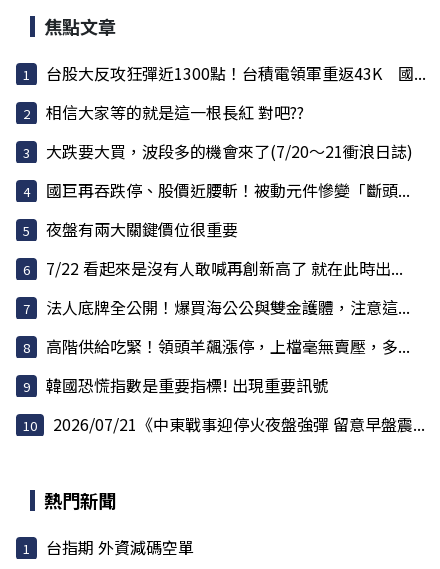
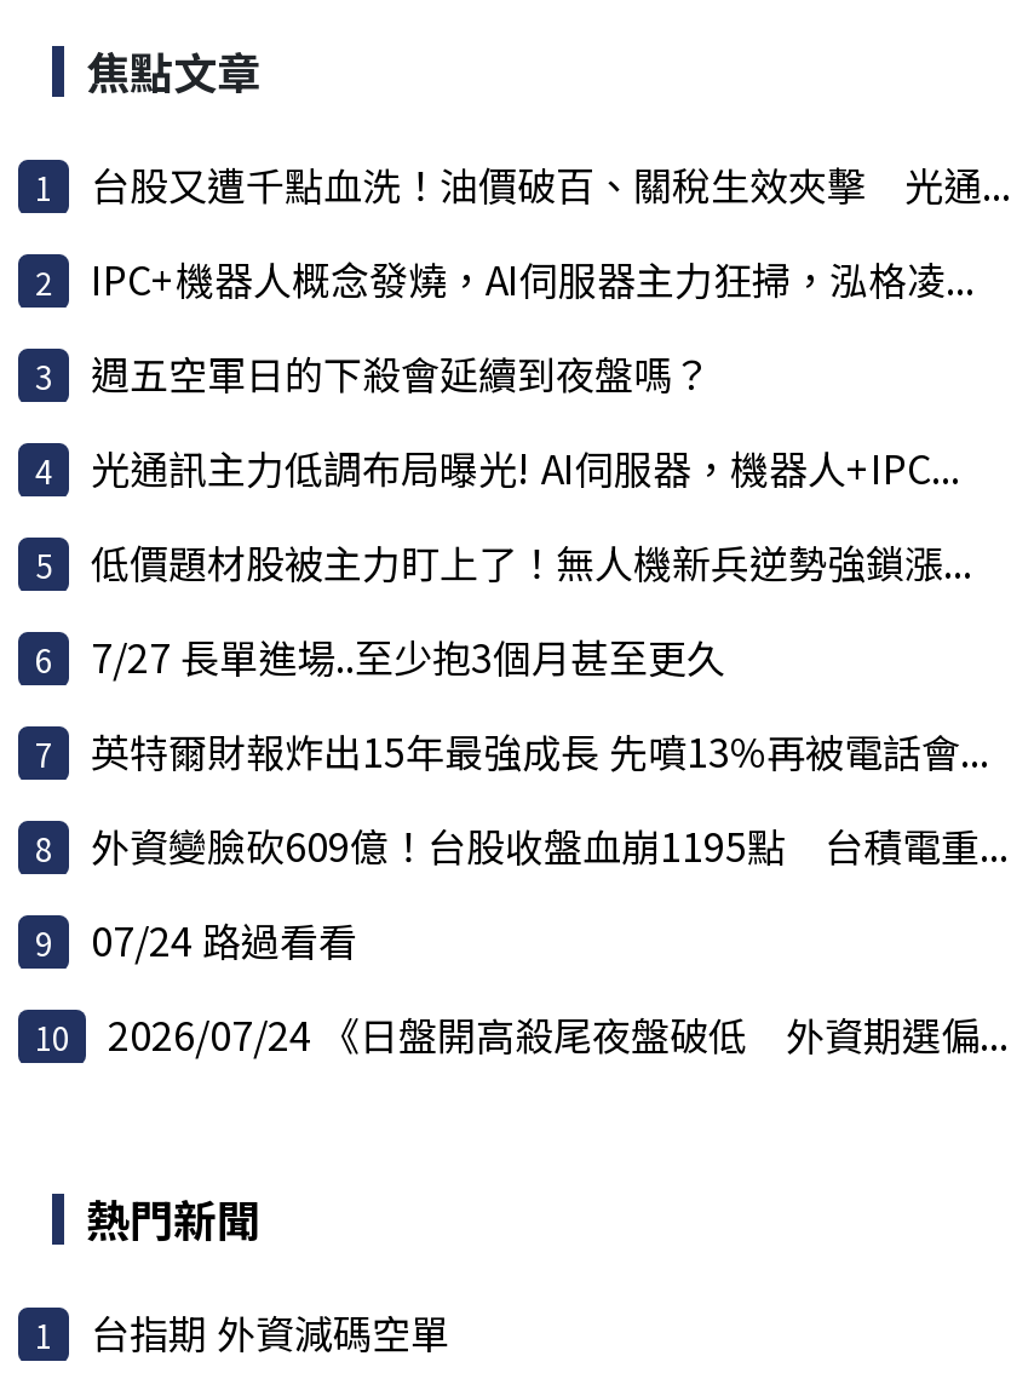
[46,61,426,85] 台股大反攻狂彈近1300點！台積電領軍重返43K 國... -> [91,156,1011,214] 台股又遭千點血洗！油價破百、關稅生效夾擊 光通...
[46,100,304,124] 相信大家等的就是這一根長紅 對吧?? -> [91,250,975,308] IPC+機器人概念發燒，AI伺服器主力狂掃，泓格凌...
[46,139,413,163] 大跌要大買，波段多的機會來了(7/20～21衝浪日誌) -> [91,345,711,403] 週五空軍日的下殺會延續到夜盤嗎？
[46,178,410,202] 國巨再吞跌停、股價近腰斬！被動元件慘變「斷頭... -> [91,439,960,497] 光通訊主力低調布局曝光! AI伺服器，機器人+IPC...
[46,217,238,241] 夜盤有兩大關鍵價位很重要 -> [91,533,972,592] 低價題材股被主力盯上了！無人機新兵逆勢強鎖漲...
[46,256,403,280] 7/22 看起來是沒有人敢喊再創新高了 就在此時出... -> [91,628,725,686] 7/27 長單進場..至少抱3個月甚至更久
[46,295,410,319] 法人底牌全公開！爆買海公公與雙金護體，注意這... -> [91,722,989,780] 英特爾財報炸出15年最強成長 先噴13%再被電話會...
[46,334,410,358] 高階供給吃緊！領頭羊飆漲停，上檔毫無賣壓，多... -> [91,817,1009,875] 外資變臉砍609億！台股收盤血崩1195點 台積電重...
[46,373,328,397] 韓國恐慌指數是重要指標! 出現重要訊號 -> [91,911,357,969] 07/24 路過看看
[53,412,425,436] 2026/07/21《中東戰事迎停火夜盤強彈 留意早盤震... -> [108,1006,1009,1064] 2026/07/24 《日盤開高殺尾夜盤破低 外資期選偏...

